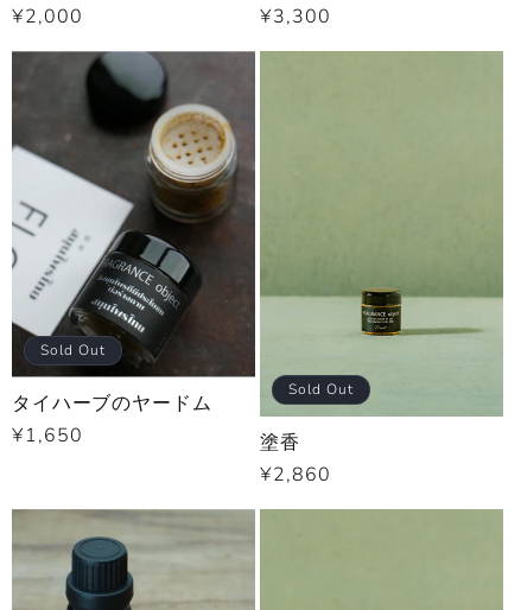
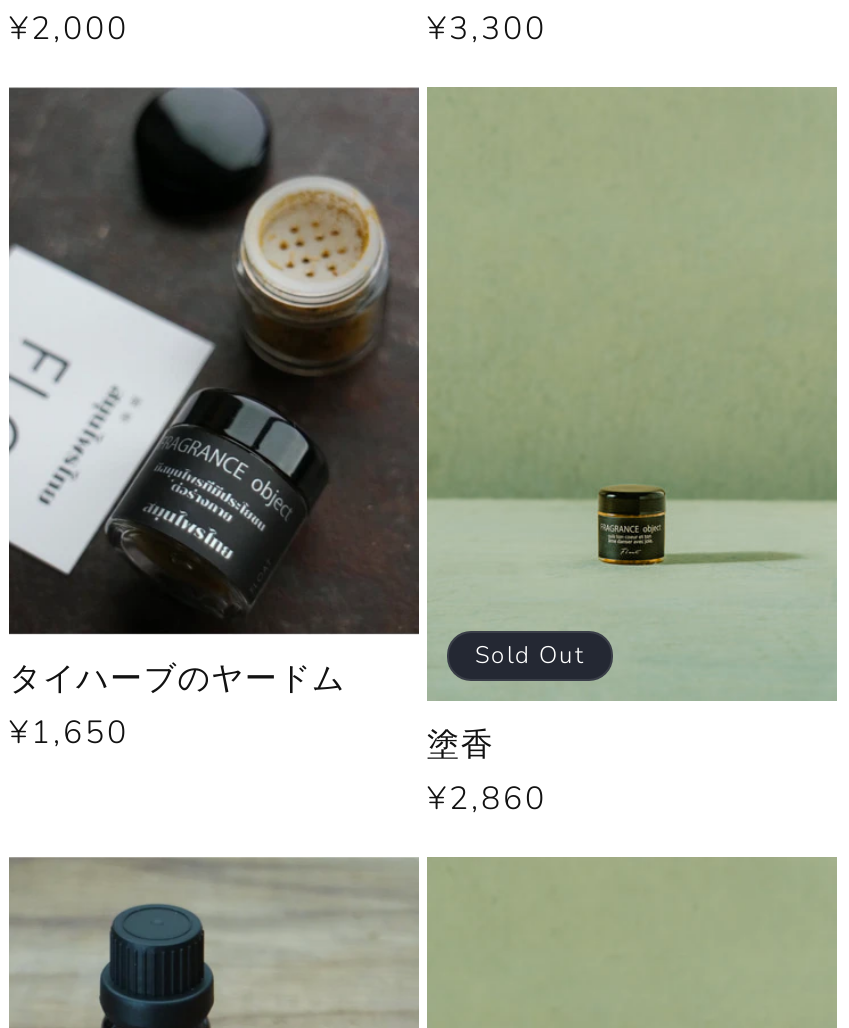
[40,340,106,359] Sold Out -> none

